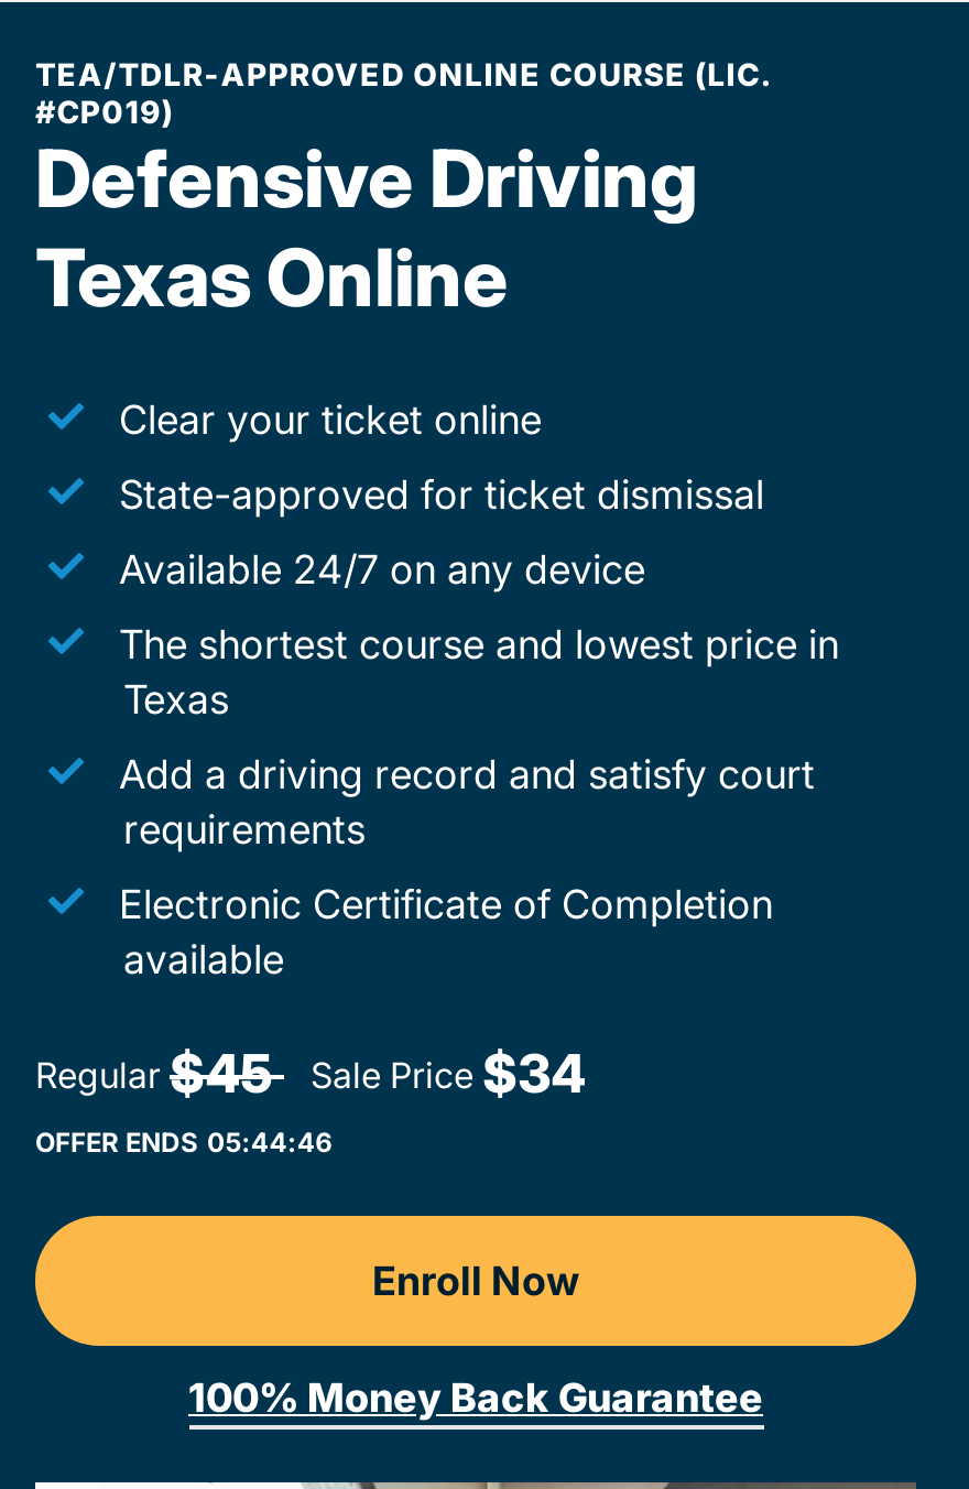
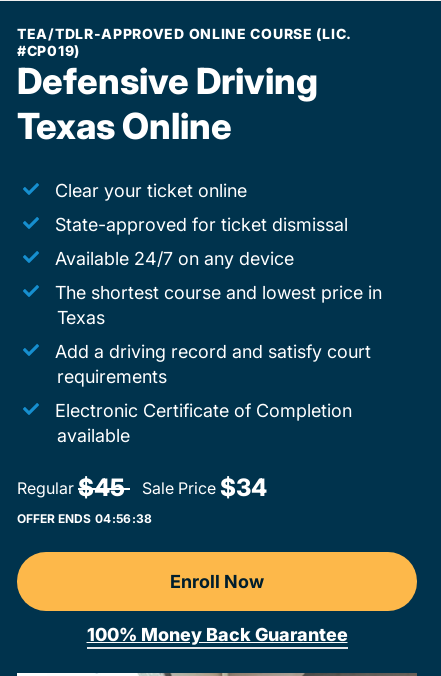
[35,1126,333,1159] OFFER ENDS 05:44:46 -> [17,511,152,526] OFFER ENDS 04:56:38

